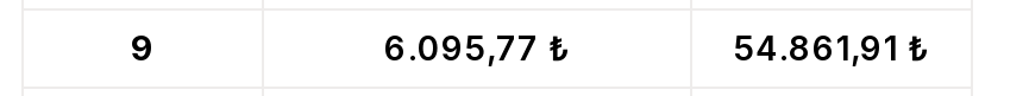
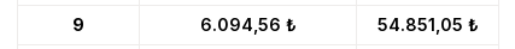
[384,27,570,68] 6.095,77 ₺ -> [200,14,296,35] 6.094,56 ₺
[734,27,929,68] 54.861,91 ₺ -> [377,14,478,35] 54.851,05 ₺

